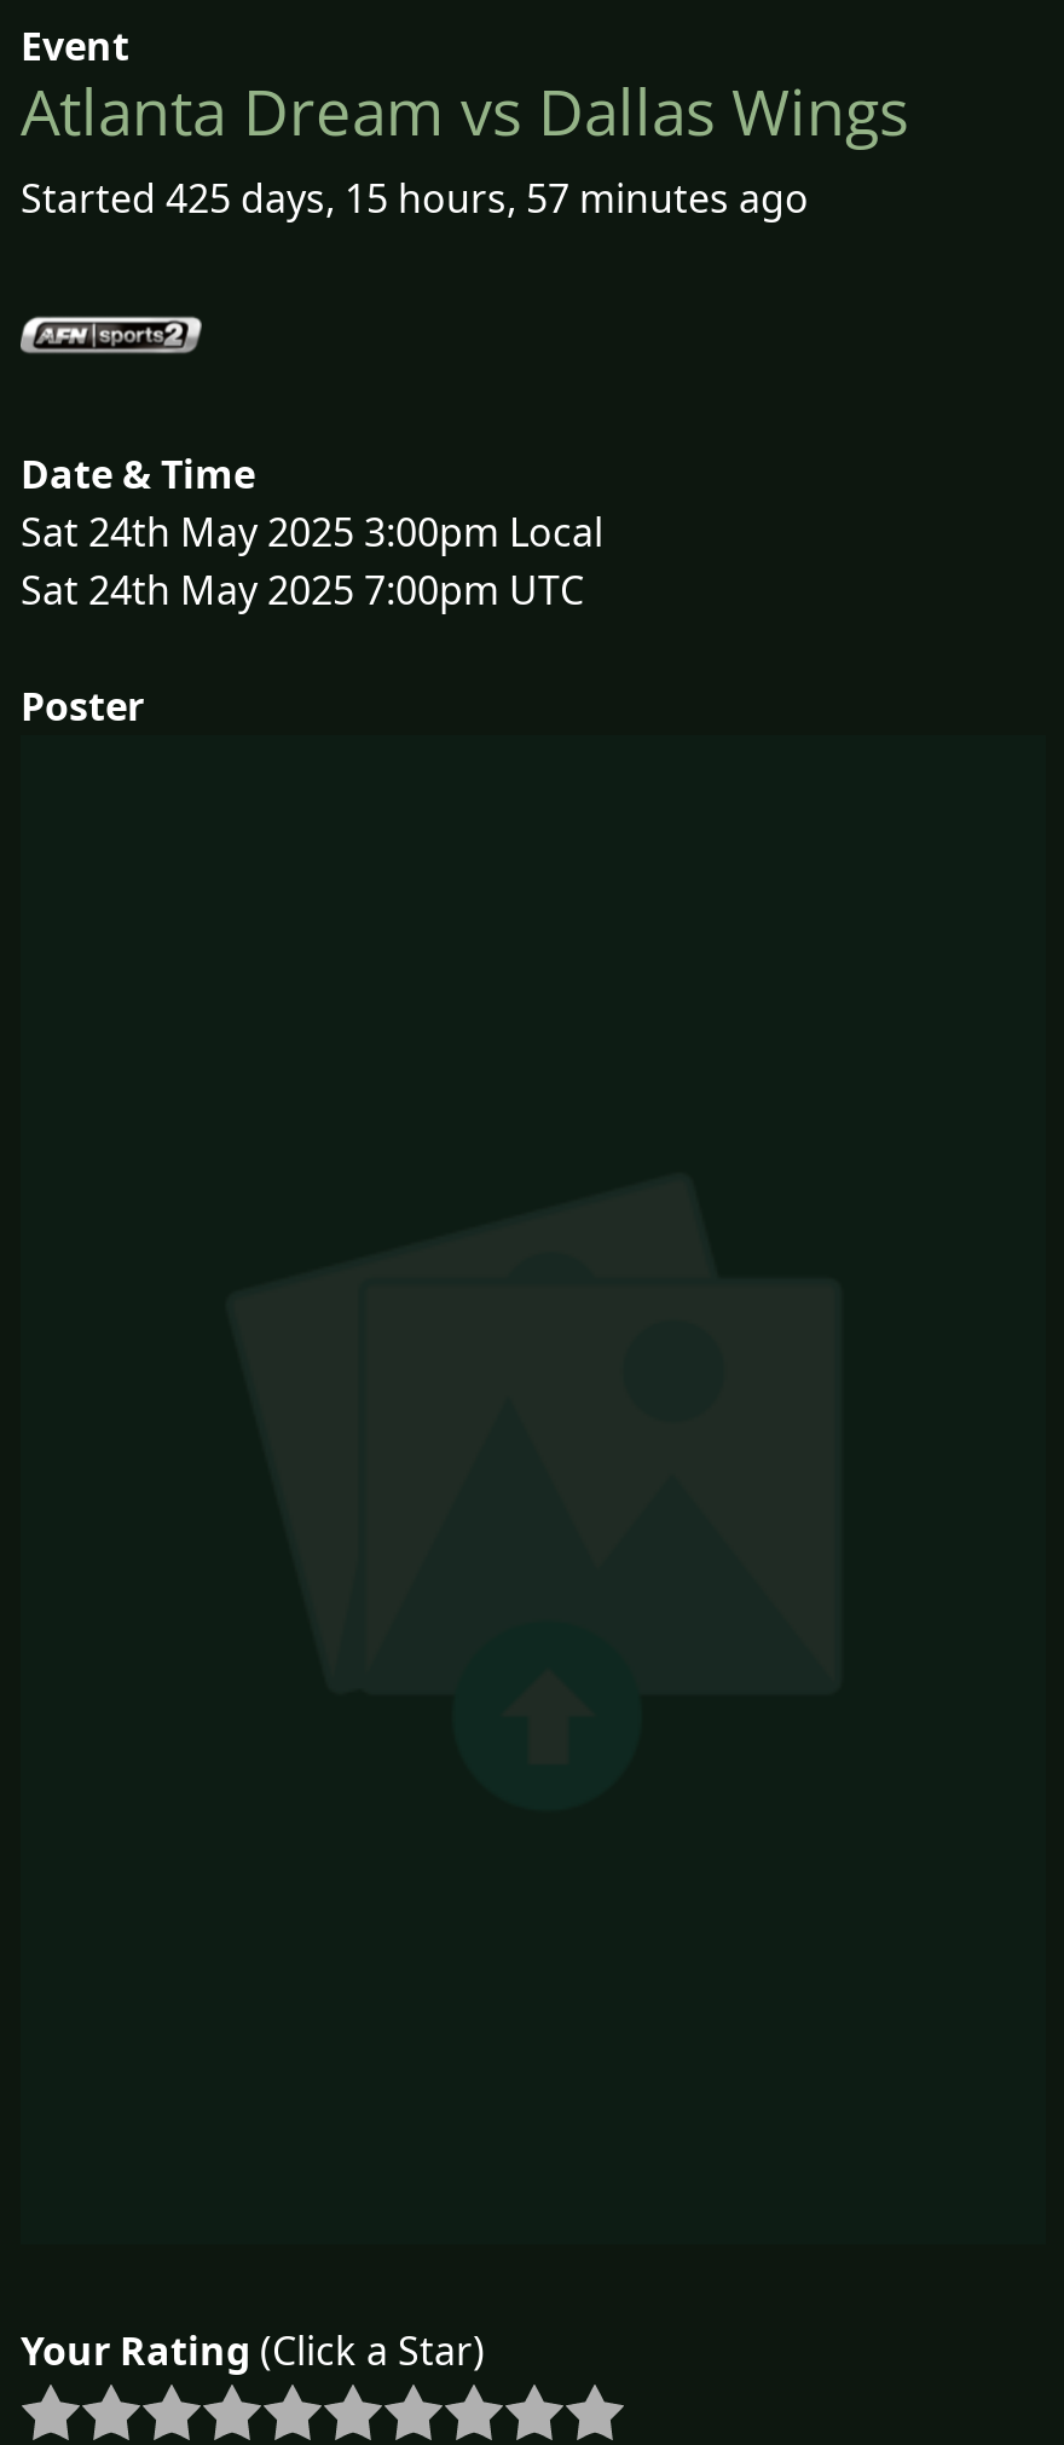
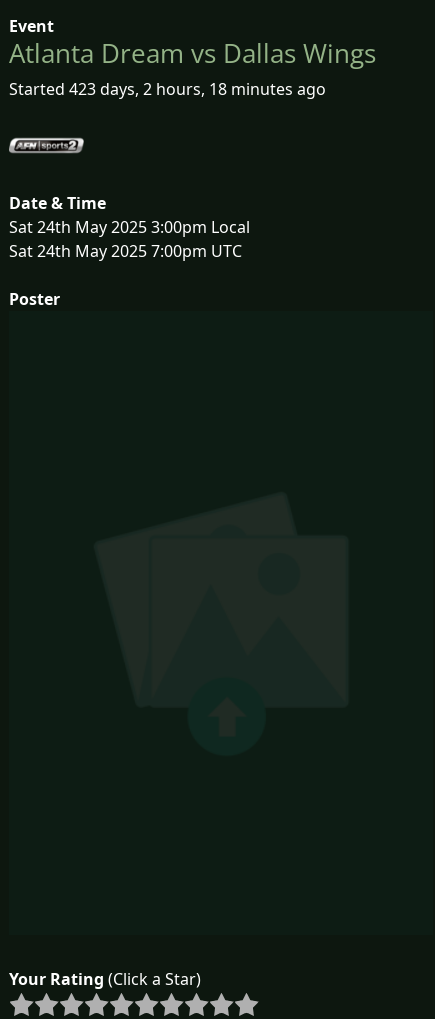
[21,172,809,225] Started 425 days, 15 hours, 57 minutes ago -> [9,78,326,100] Started 423 days, 2 hours, 18 minutes ago

